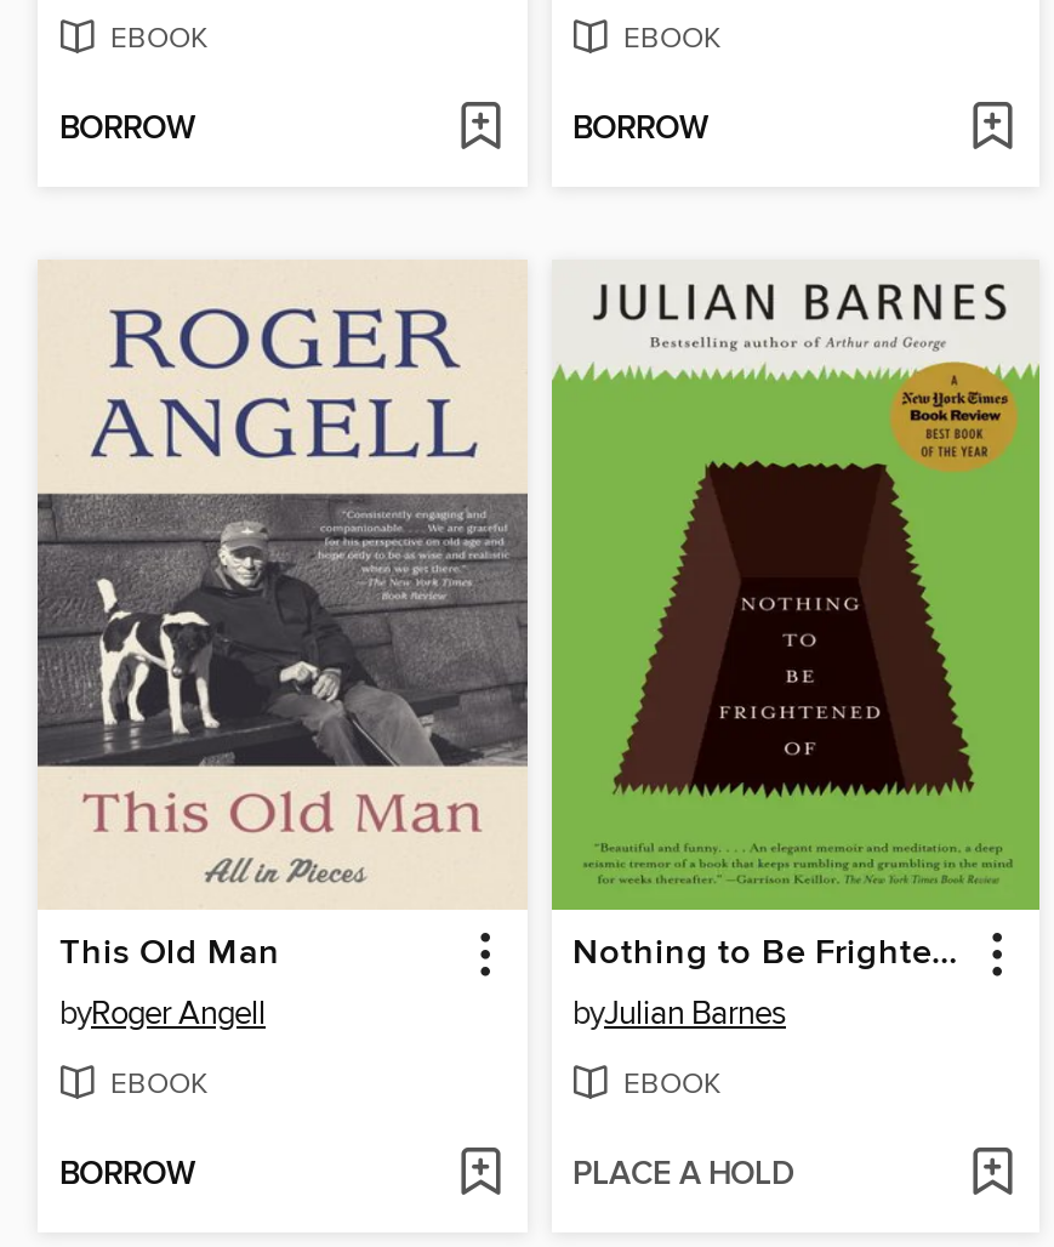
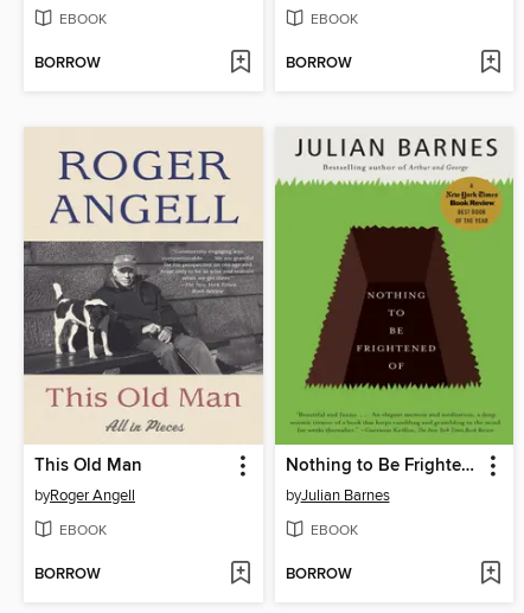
[572,1155,793,1196] PLACE A HOLD -> [285,564,352,584] BORROW

